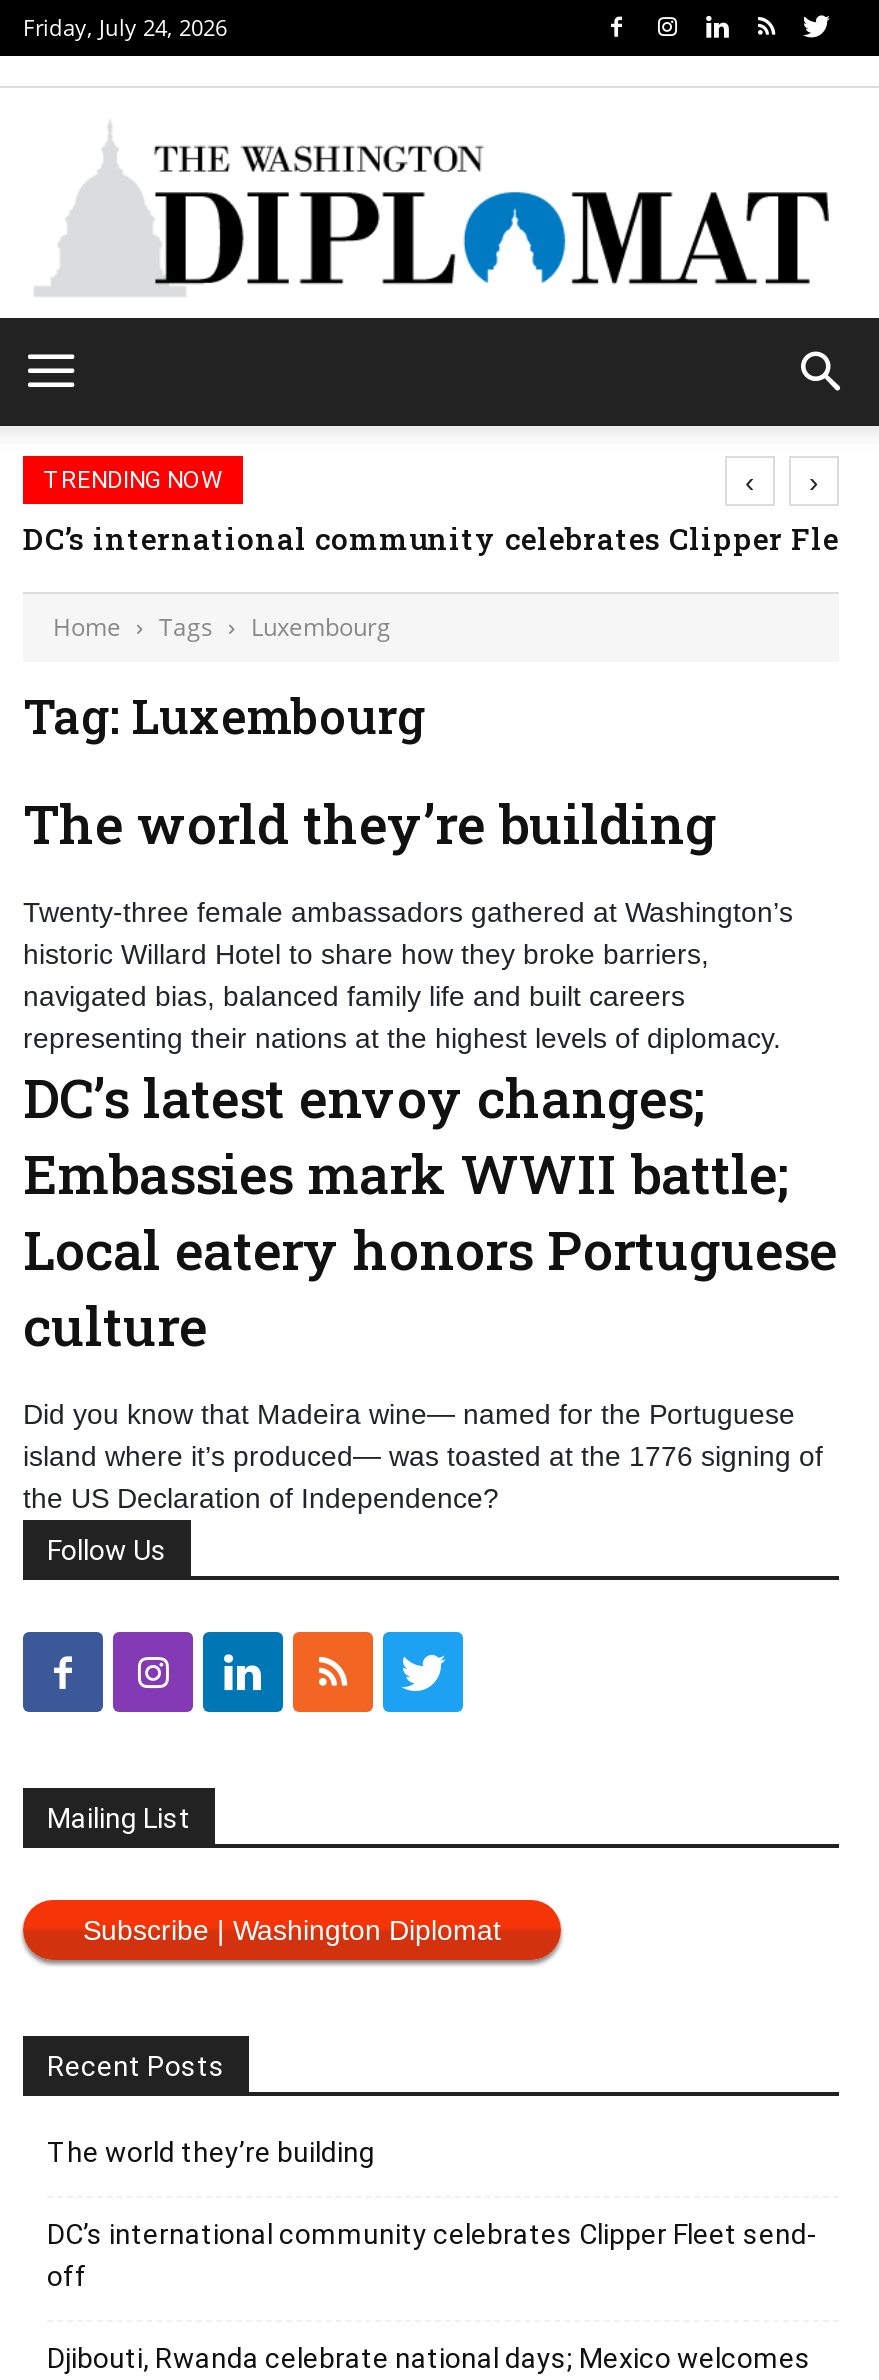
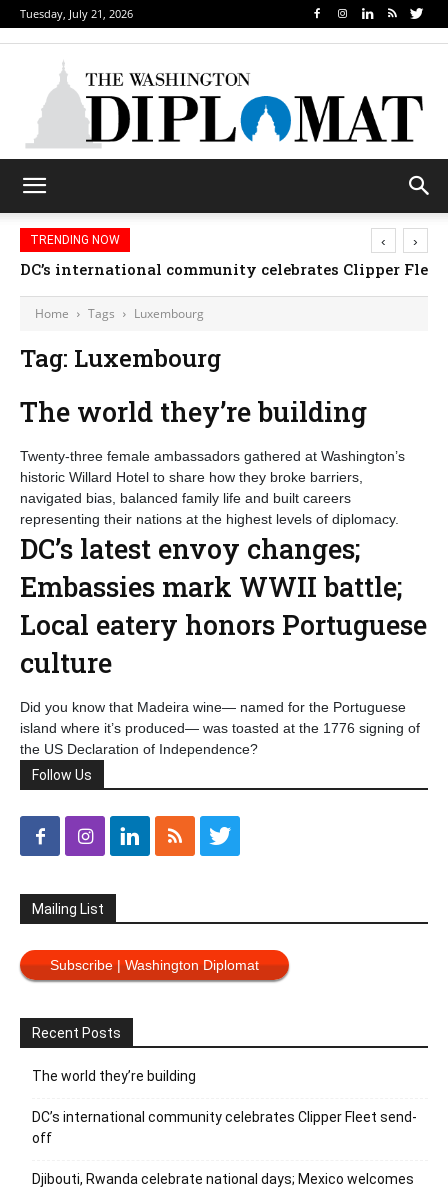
[23,12,227,42] Friday, July 24, 2026 -> [20,6,133,21] Tuesday, July 21, 2026

